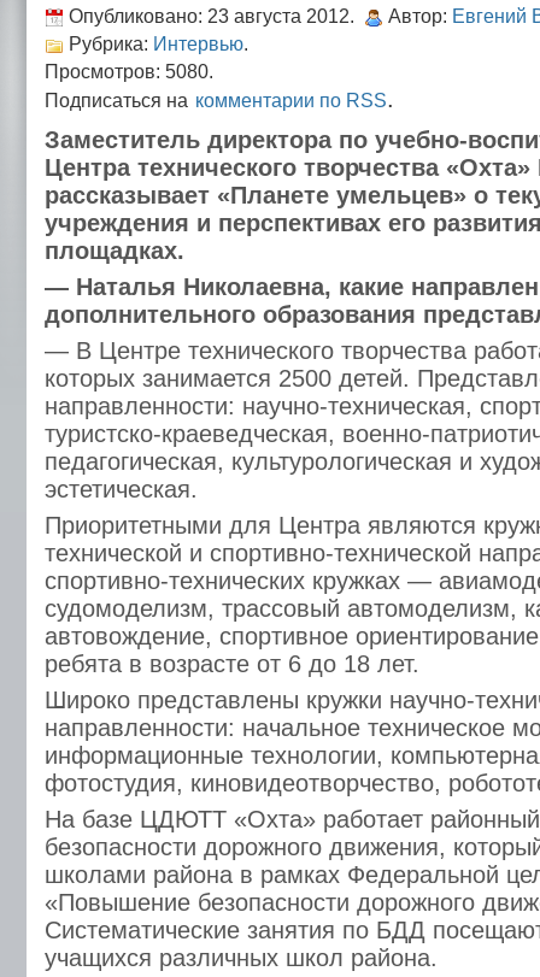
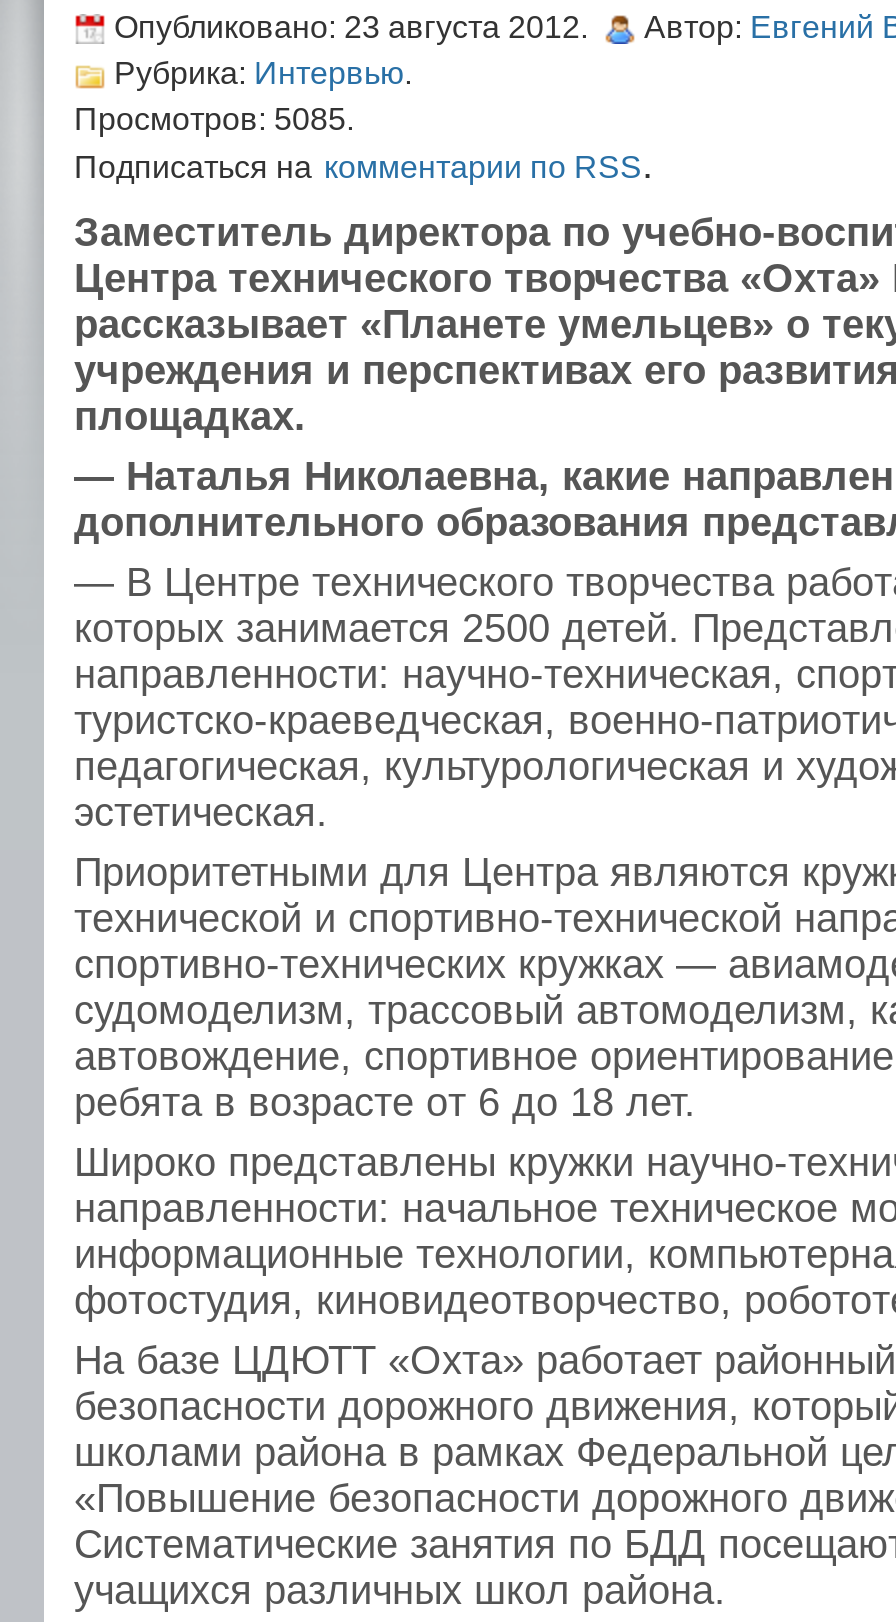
[45,60,213,82] Просмотров: 5080. -> [74,100,354,136] Просмотров: 5085.

